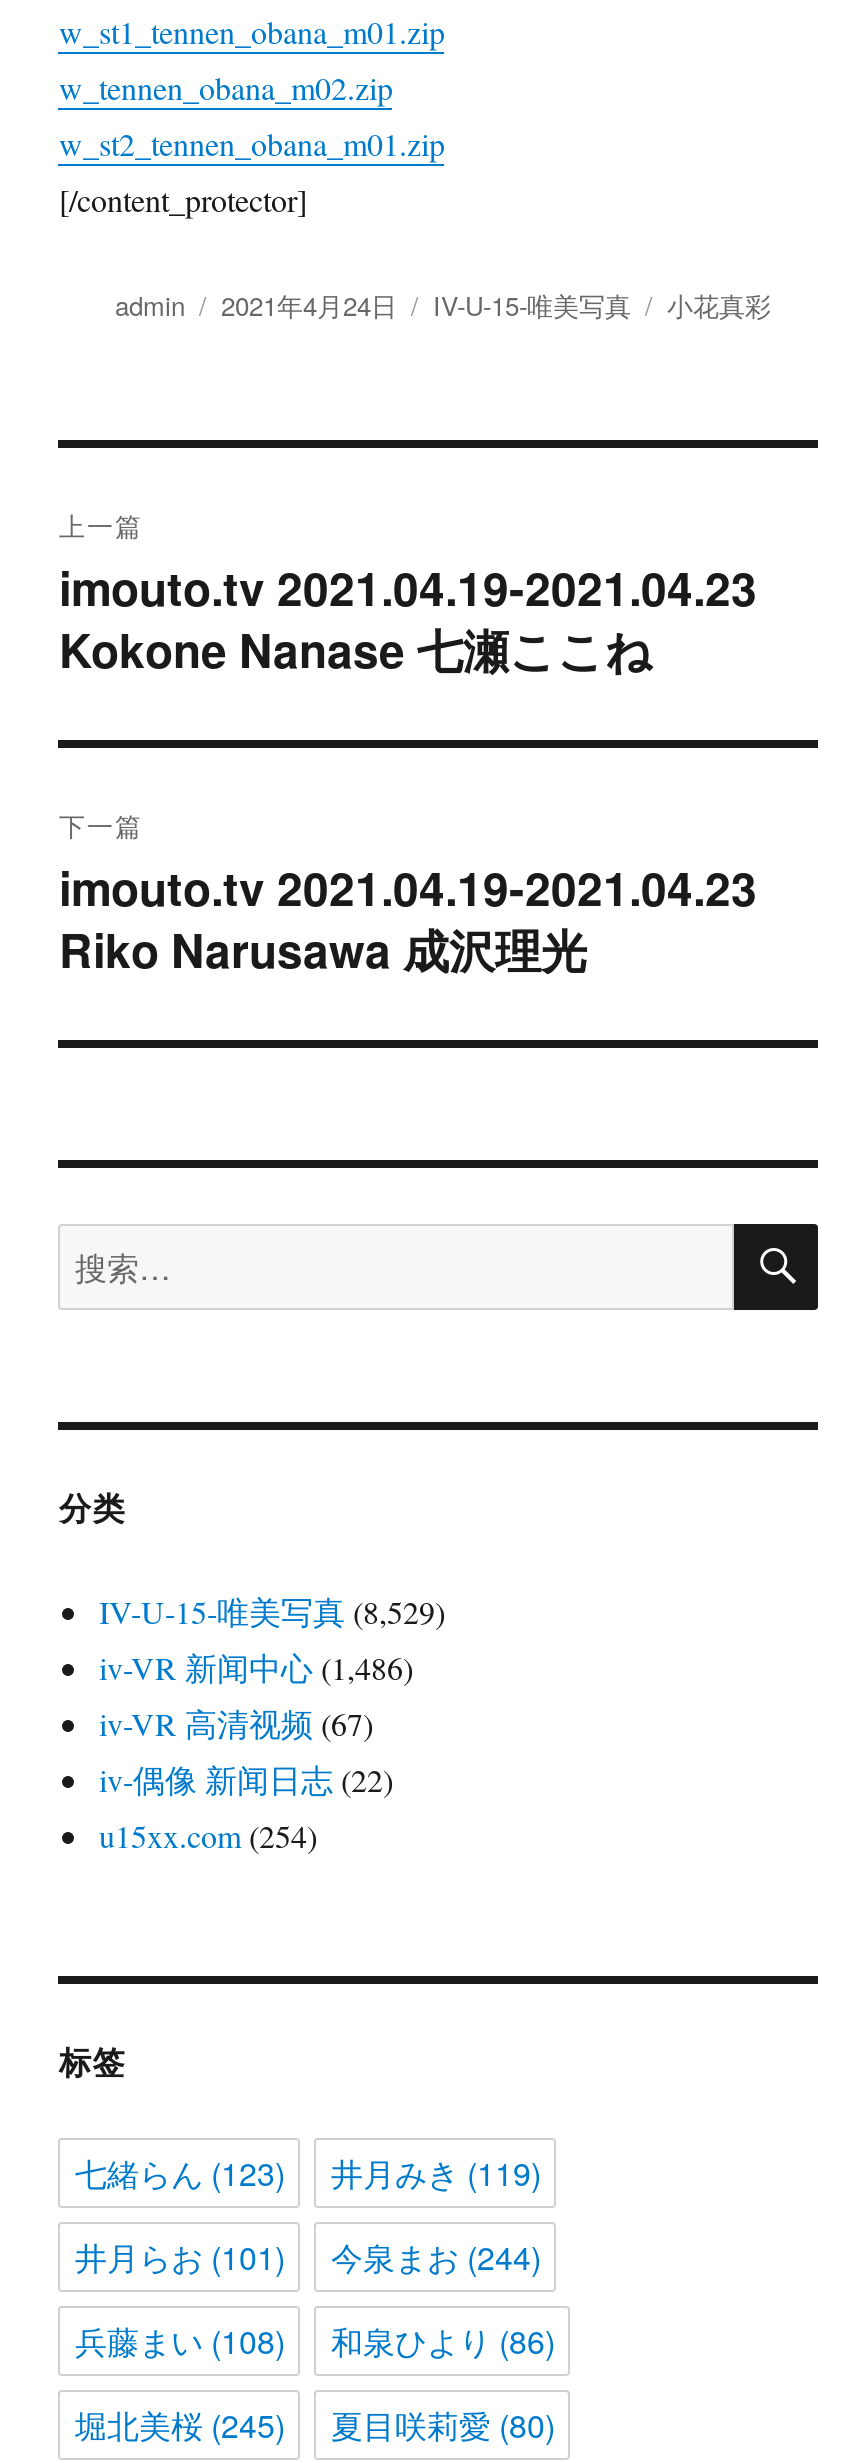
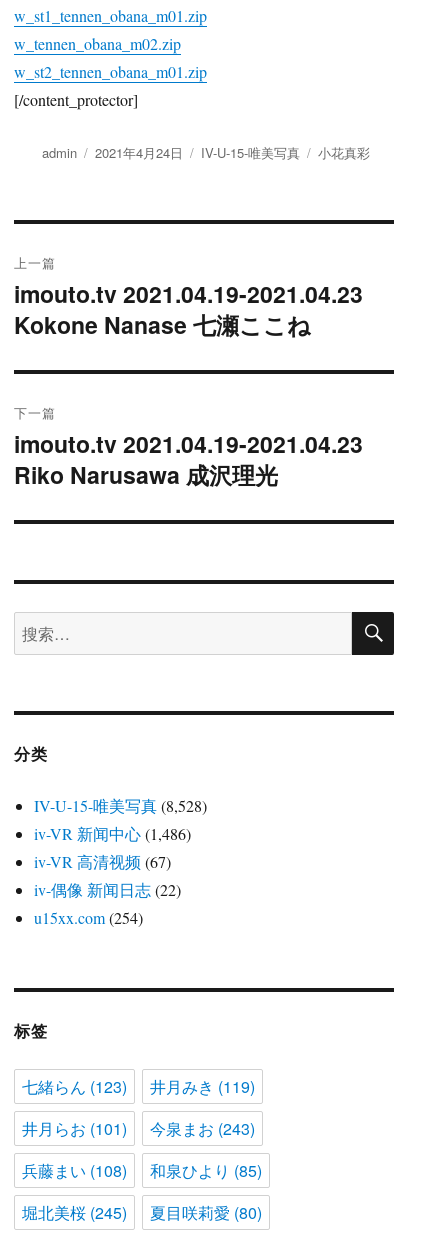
[99,1590,445,1632] IV-U-15-唯美写真(8,529) -> [34,795,207,816] IV-U-15-唯美写真(8,528)
[75,2234,541,2280] 井月らお(101) 今泉まお(244) -> [22,1117,255,1140] 井月らお(101) 今泉まお(243)
[75,2318,555,2364] 兵藤まい(108) 和泉ひより(86) -> [22,1159,262,1182] 兵藤まい(108) 和泉ひより(85)

